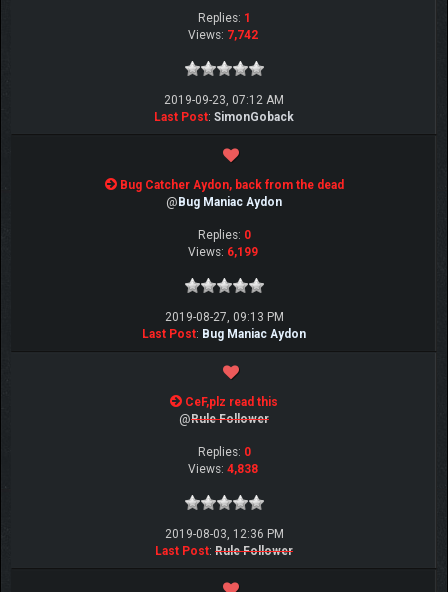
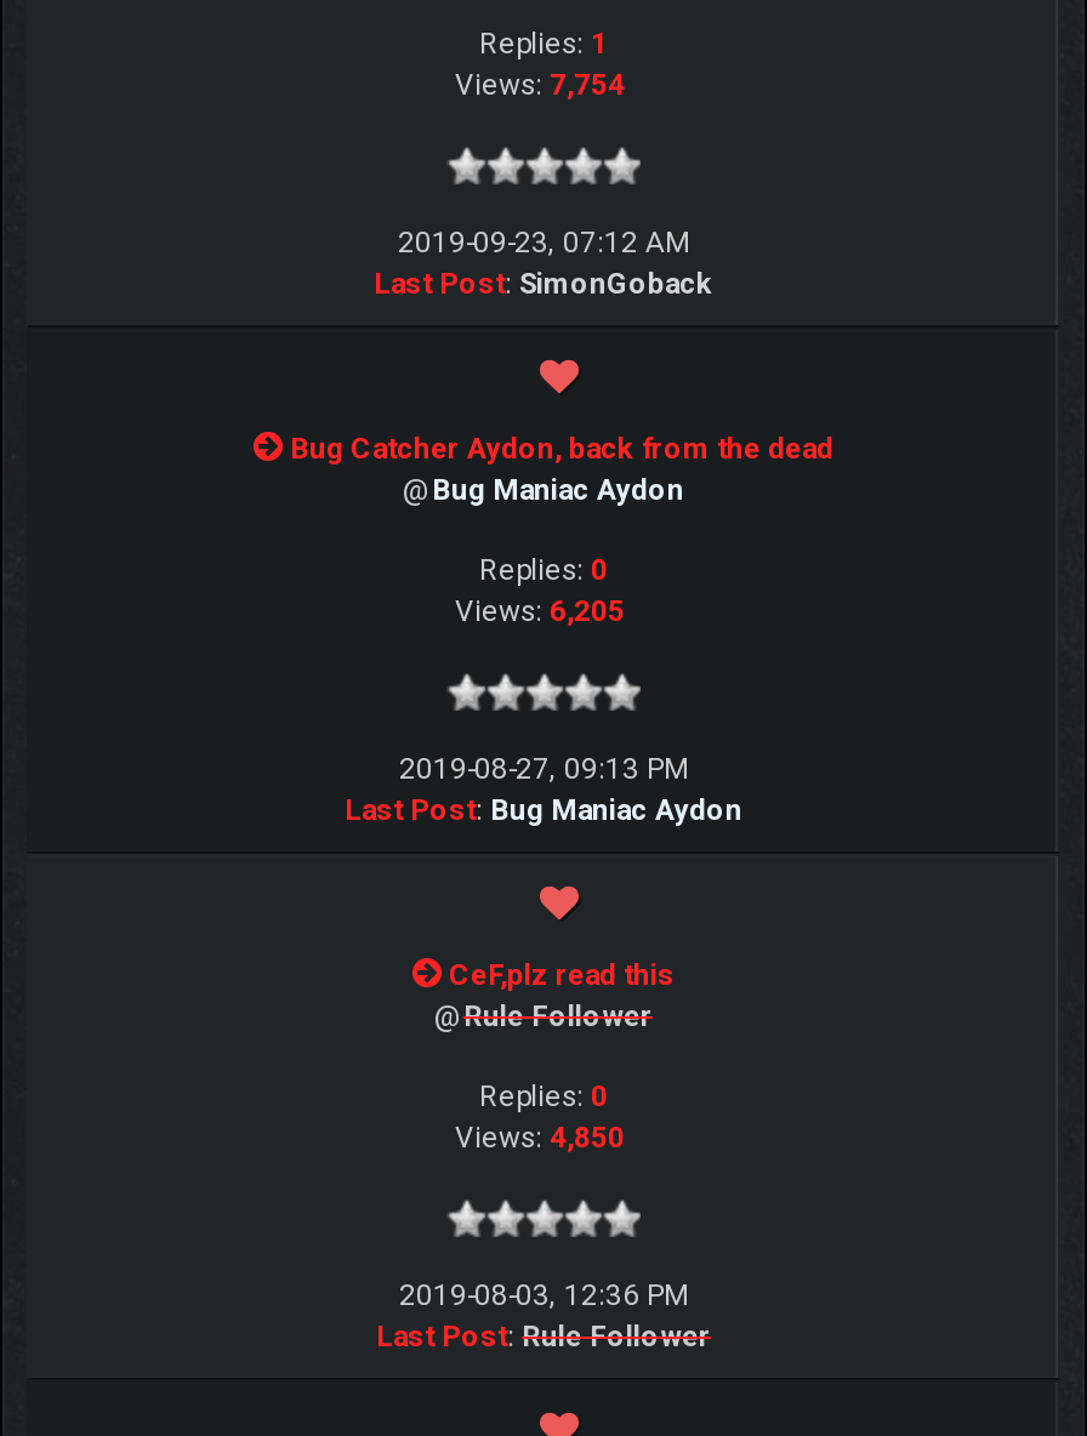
[187,28,257,42] Views: 7,742 -> [455,68,625,102] Views: 7,754
[187,245,257,259] Views: 6,199 -> [455,594,625,628] Views: 6,205
[187,462,257,476] Views: 4,838 -> [455,1121,625,1155] Views: 4,850

